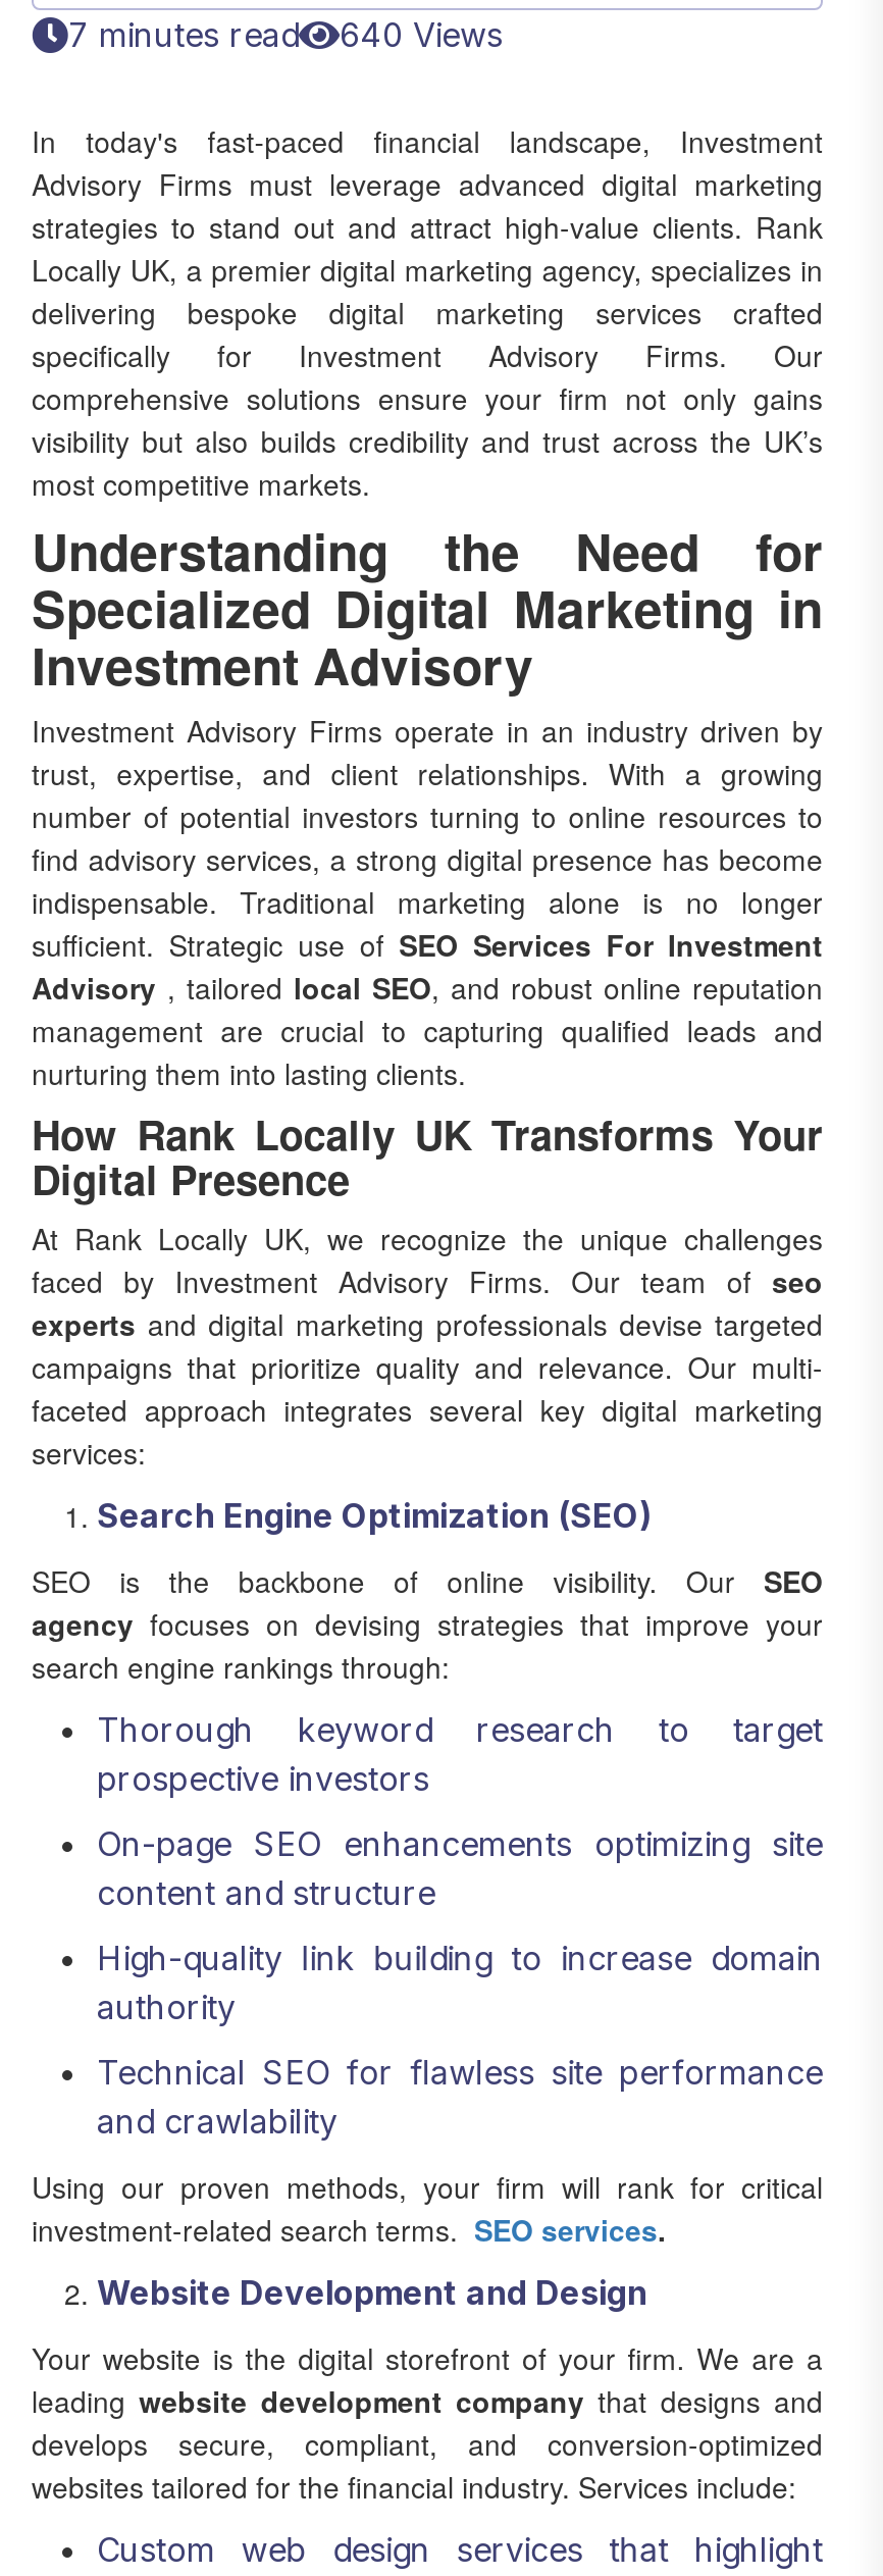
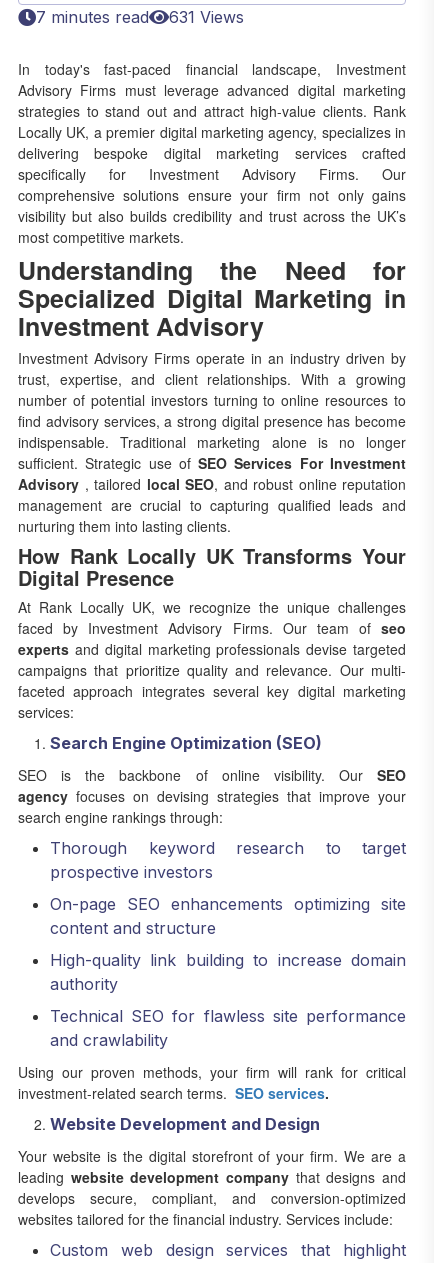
[68,14,503,55] 7 minutes read 640 Views -> [36,7,244,27] 7 minutes read 631 Views

